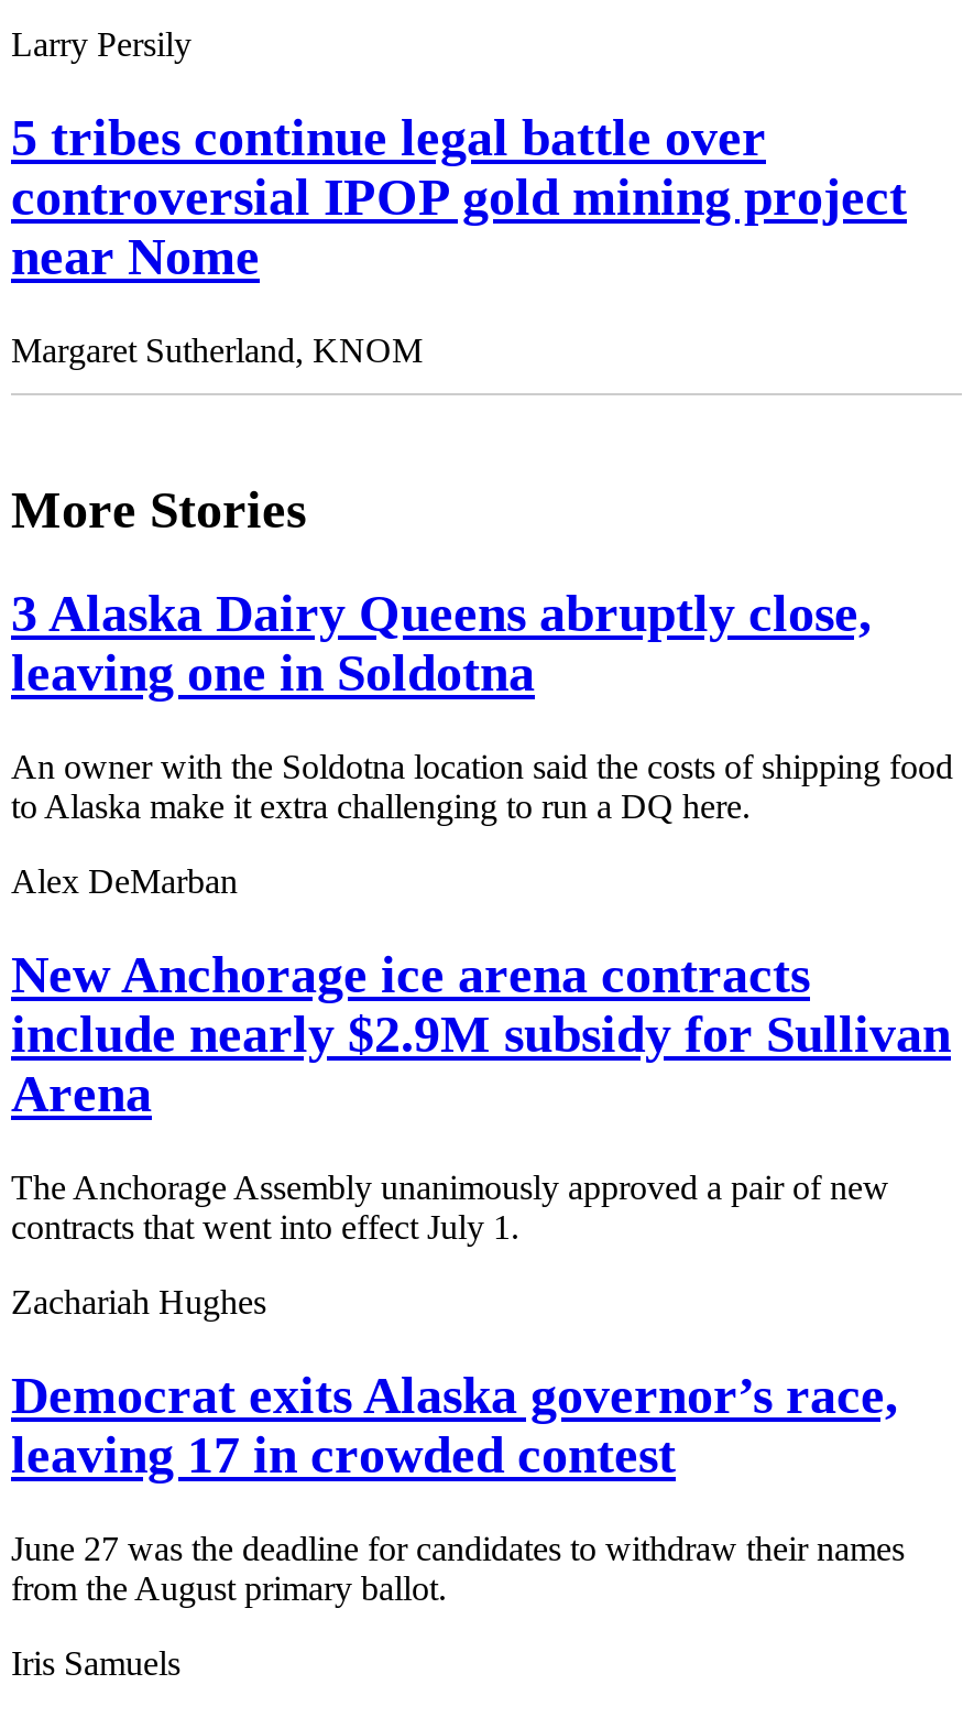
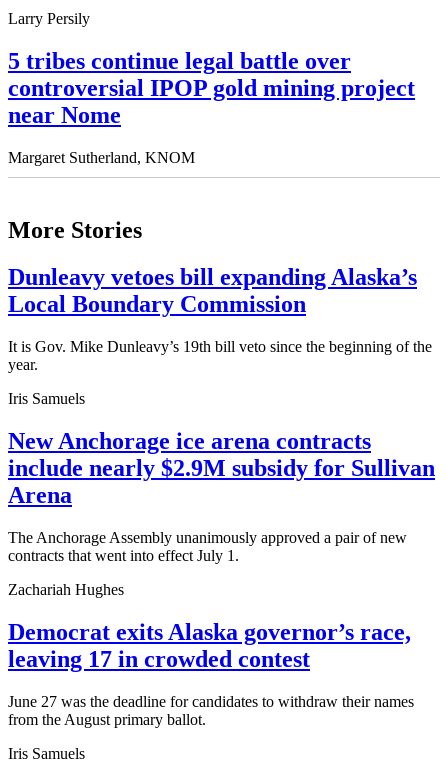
[11,585,872,702] 3 Alaska Dairy Queens abruptly close, | leaving one in Soldotna -> [8,264,417,317] Dunleavy vetoes bill expanding Alaska’s | Local Boundary Commission
[11,748,953,825] An owner with the Soldotna location said the costs of shipping food | to Alaska make it extra challenging to run a DQ here. -> [8,338,432,373] It is Gov. Mike Dunleavy’s 19th bill veto since the beginning of the | year.
[11,863,238,900] Alex DeMarban -> [8,390,85,407] Iris Samuels

